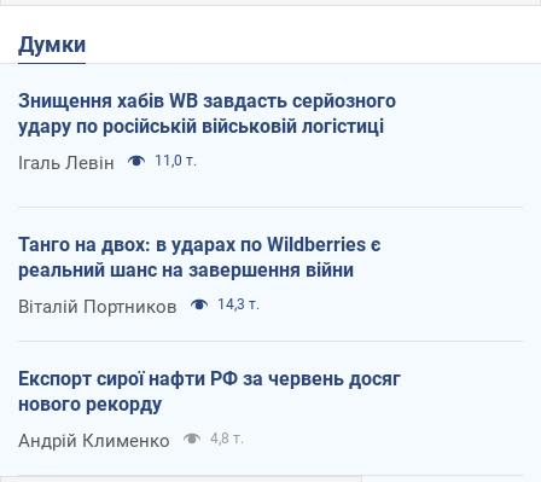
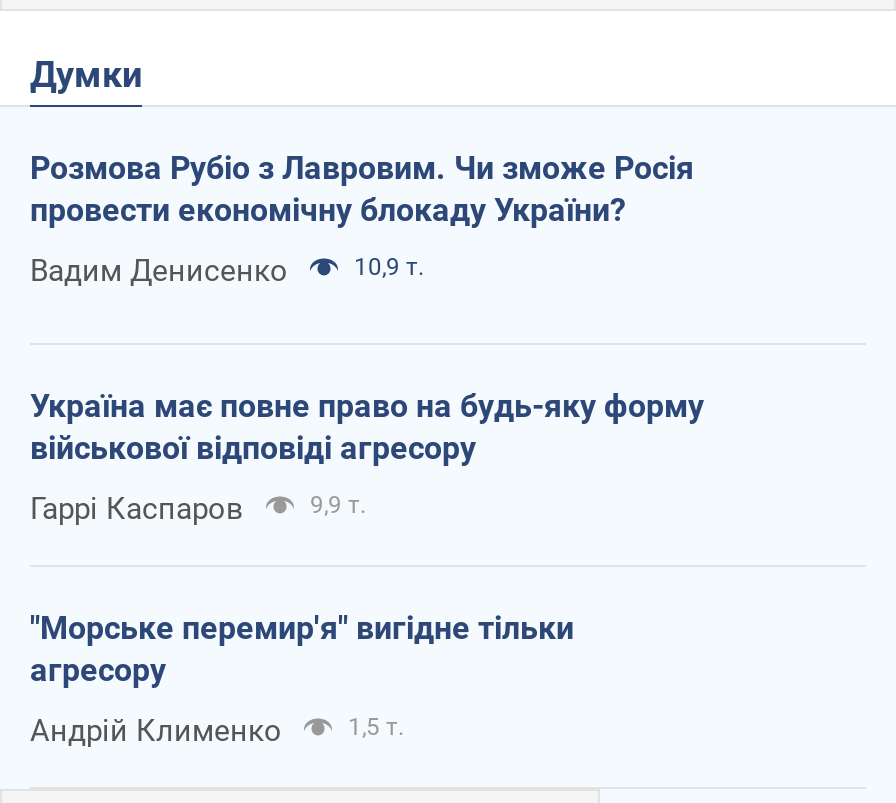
[18,90,396,138] Знищення хабів WB завдасть серйозного | удару по російській військовій логістиці -> [30,150,694,230] Розмова Рубіо з Лавровим. Чи зможе Росія | провести економічну блокаду України?
[18,153,197,175] Ігаль Левін | 11,0 т. -> [30,254,424,290] Вадим Денисенко | 10,9 т.
[18,234,380,282] Танго на двох: в ударах по Wildberries є | реальний шанс на завершення війни -> [30,388,704,468] Україна має повне право на будь-яку форму | військової відповіді агресору
[18,297,260,318] Віталій Портников | 14,3 т. -> [30,492,366,528] Гаррі Каспаров | 9,9 т.
[18,368,401,416] Експорт сирої нафти РФ за червень досяг | нового рекорду -> [30,610,574,690] "Морське перемир'я" вигідне тільки | агресору
[210,431,244,448] 4,8 т. -> [348,714,404,742] 1,5 т.

